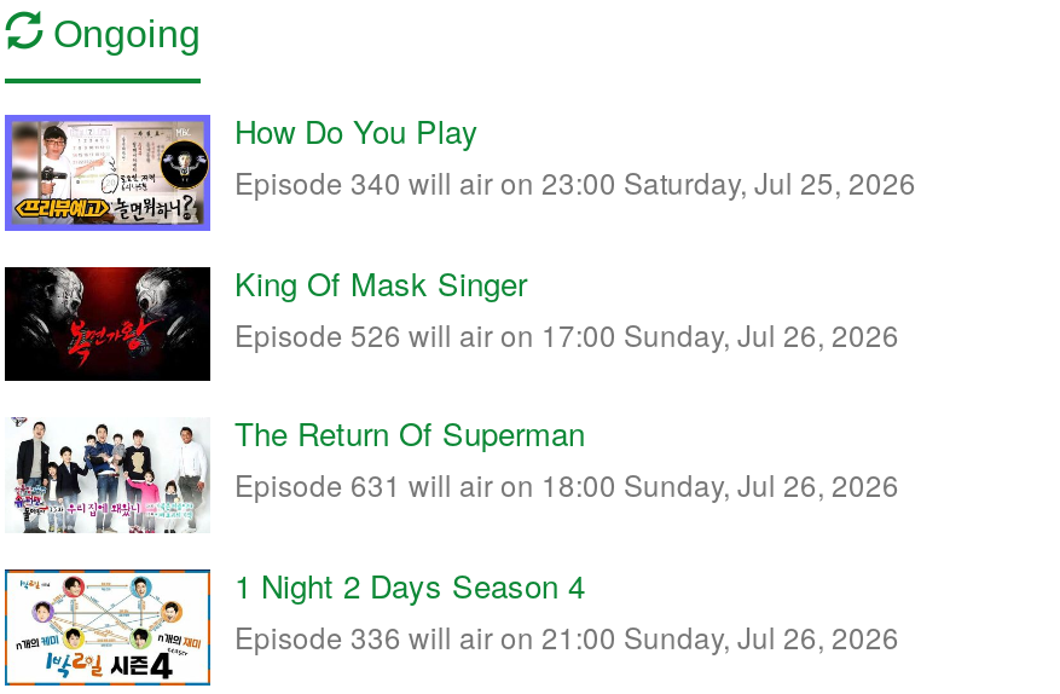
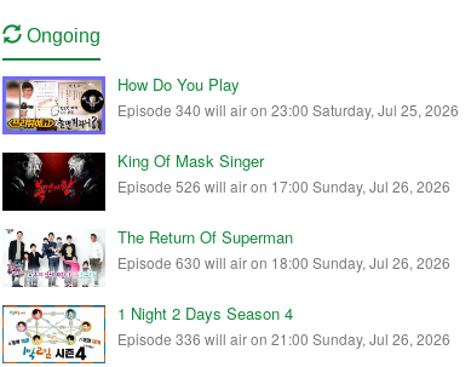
[234,464,899,505] Episode 631 will air on 18:00 Sunday, Jul 26, 2026 -> [117,252,450,272] Episode 630 will air on 18:00 Sunday, Jul 26, 2026

